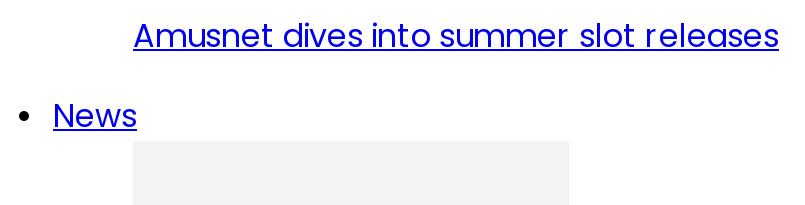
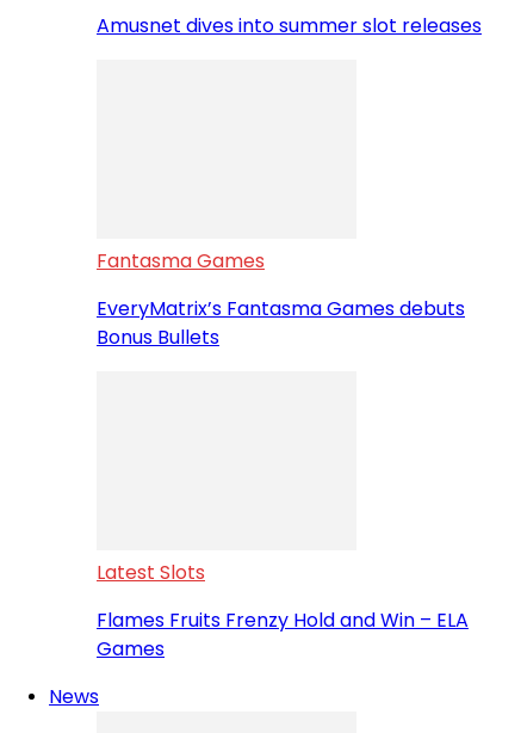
none -> [97,247,465,351] Fantasma Games | EveryMatrix’s Fantasma Games debuts | Bonus Bullets
none -> [97,559,469,663] Latest Slots | Flames Fruits Frenzy Hold and Win – ELA | Games

